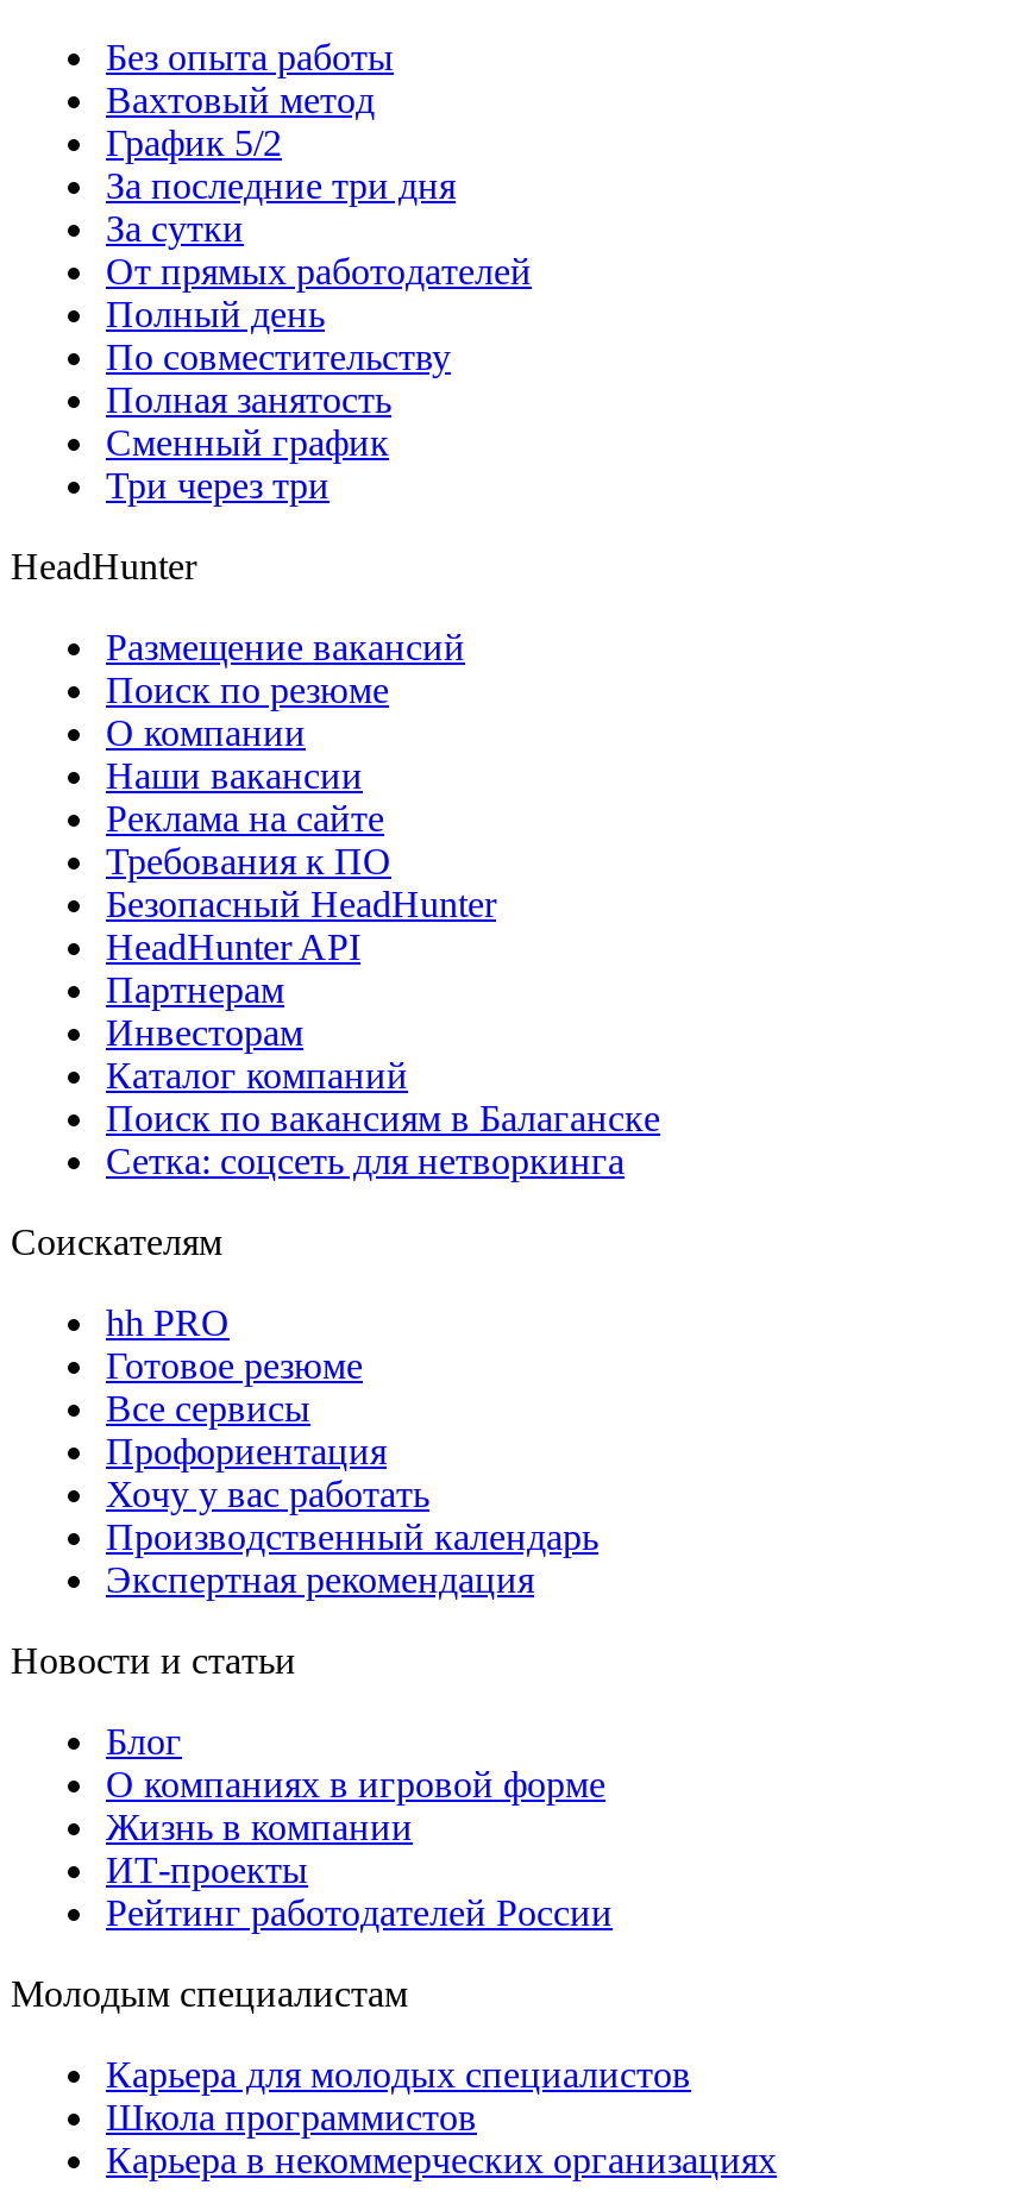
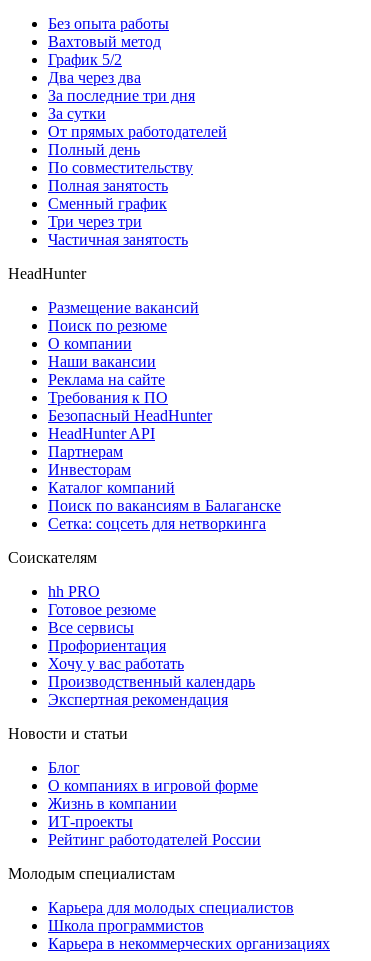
none -> [48,69,141,86] Два через два
none -> [48,231,188,248] Частичная занятость

